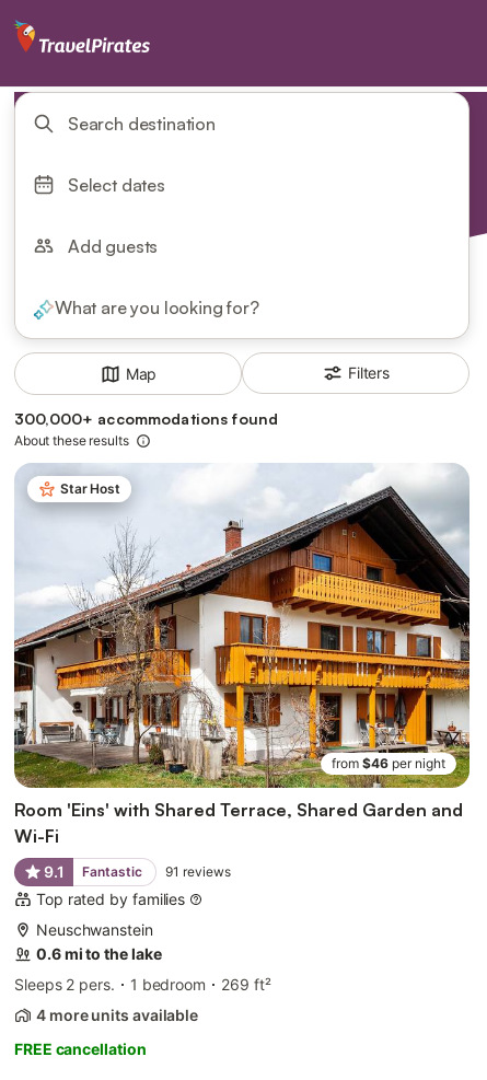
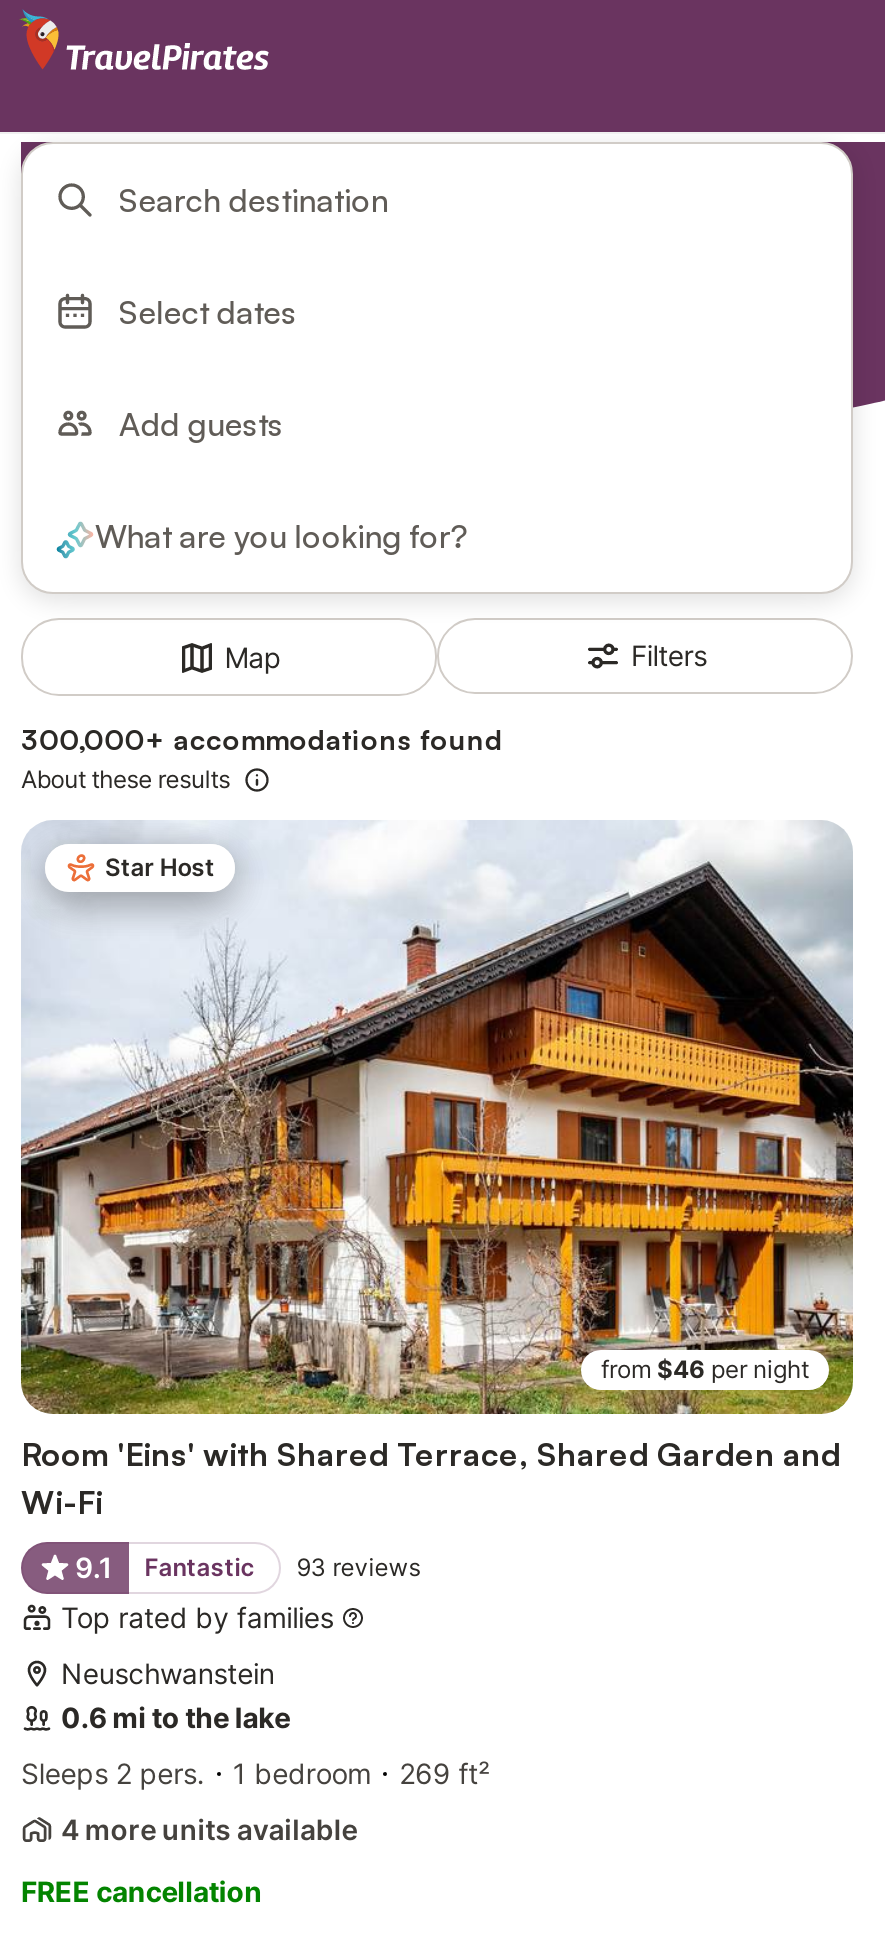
[44,863,231,881] 9.1 Fantastic 91 reviews -> [75,1551,421,1585] 9.1 Fantastic 93 reviews

